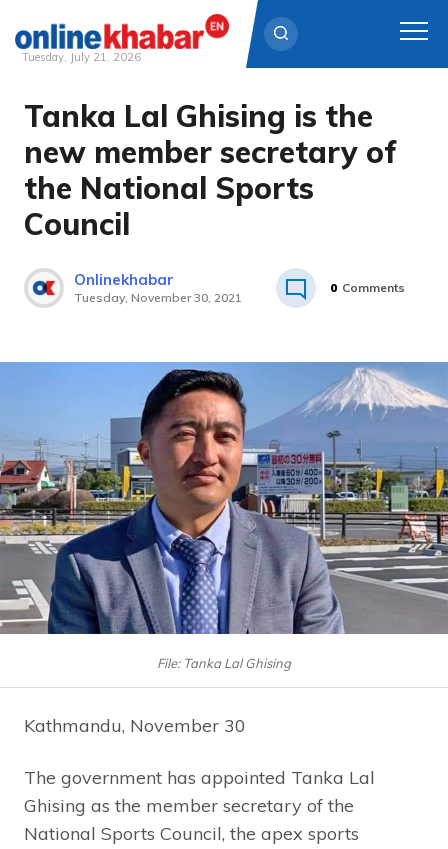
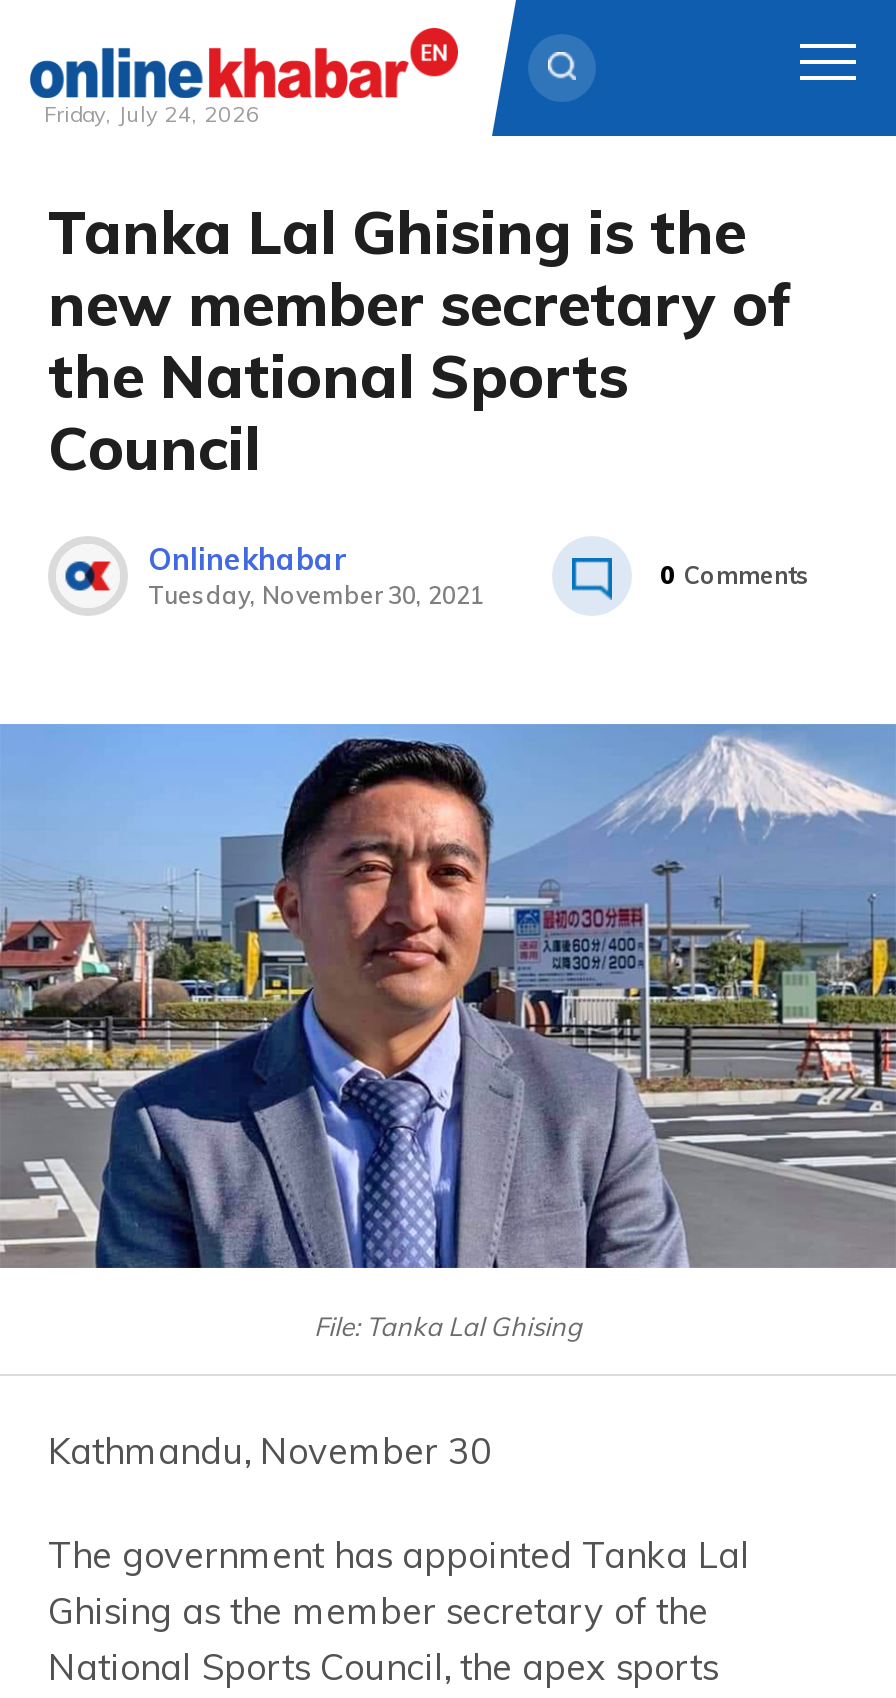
[22,50,141,64] Tuesday, July 21, 2026 -> [44,100,260,128] Friday, July 24, 2026

